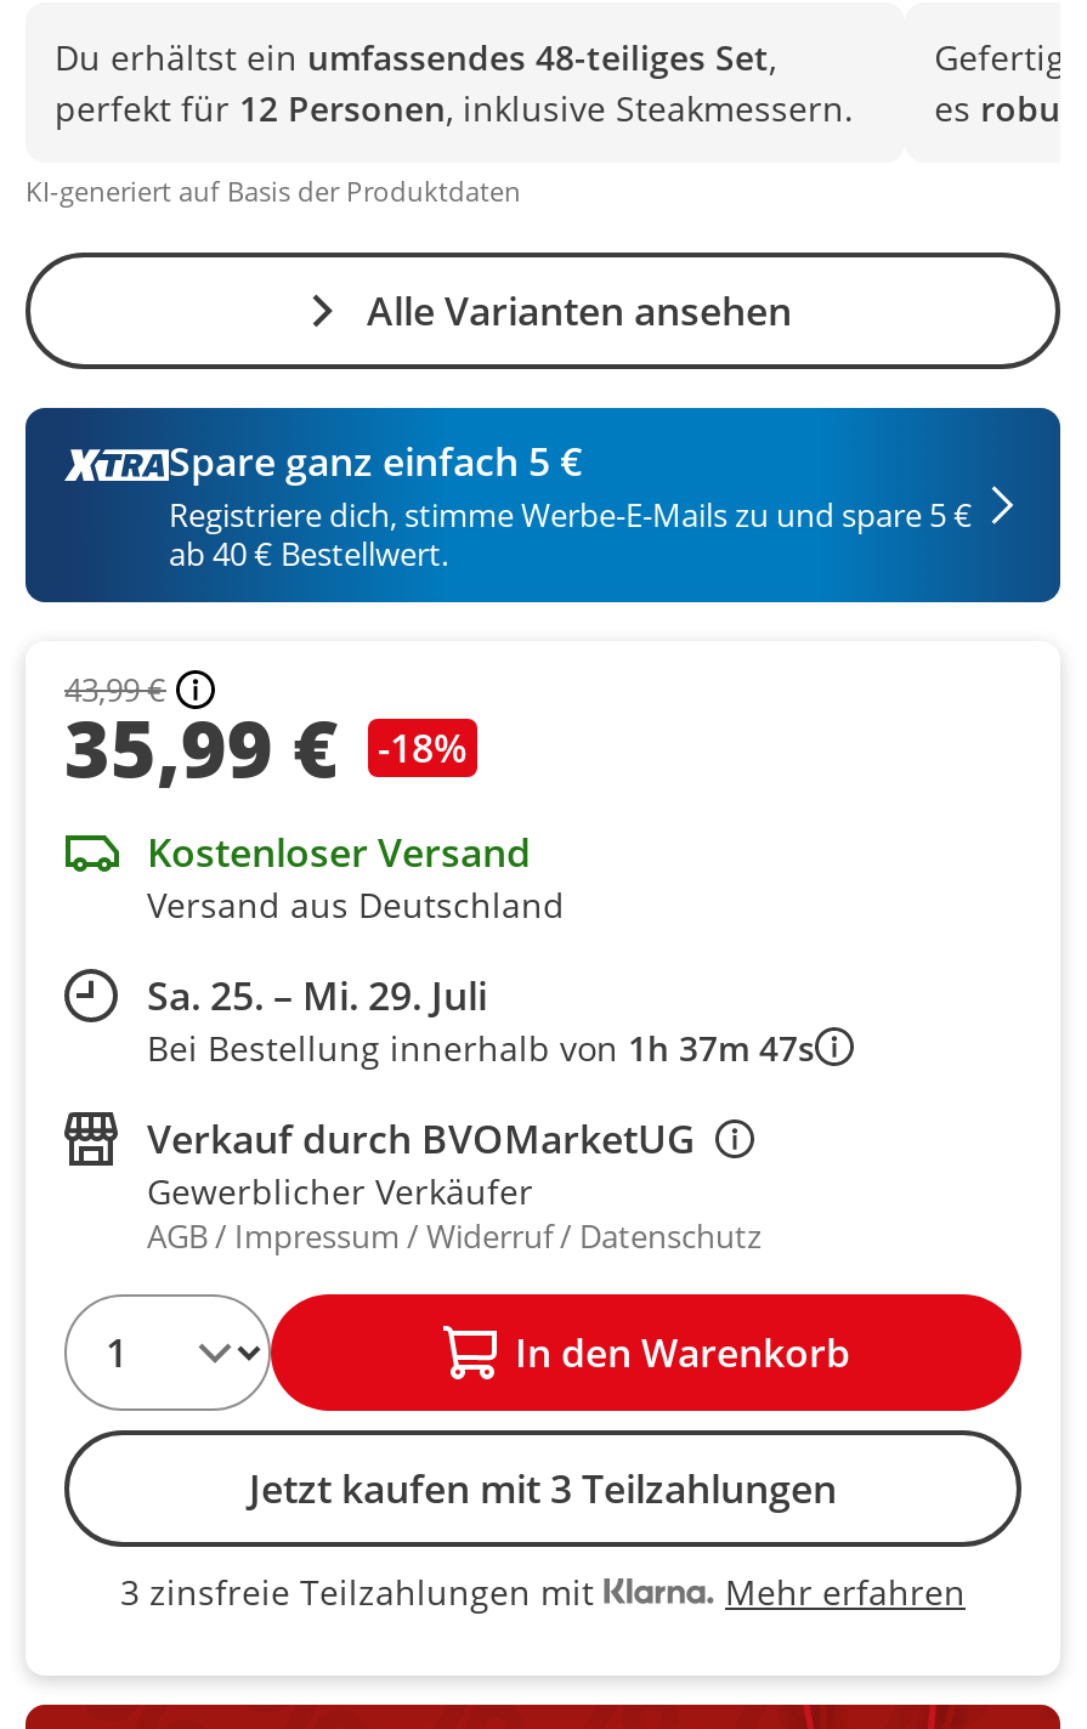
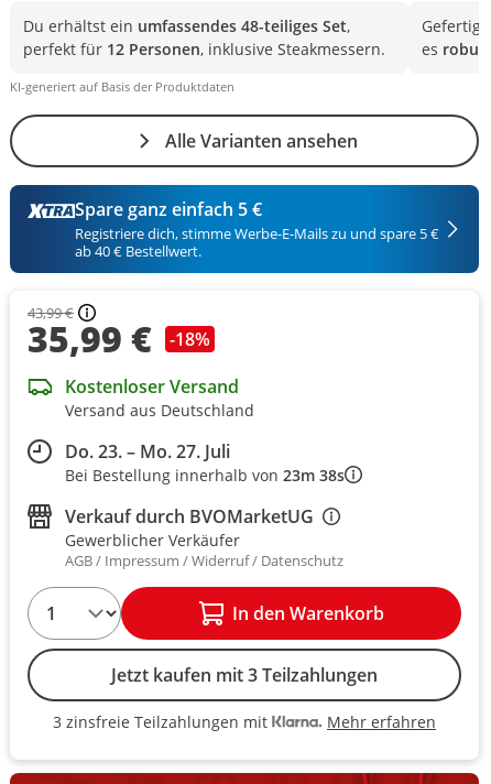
[147,969,815,1071] Sa. 25. – Mi. 29. Juli | Bei Bestellung innerhalb von 1h 37m 47s -> [65,439,345,486] Do. 23. – Mo. 27. Juli | Bei Bestellung innerhalb von 23m 38s

